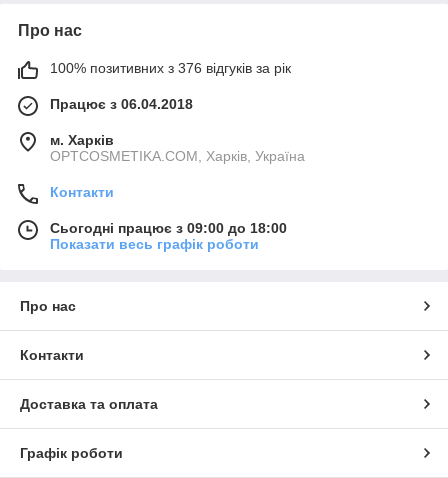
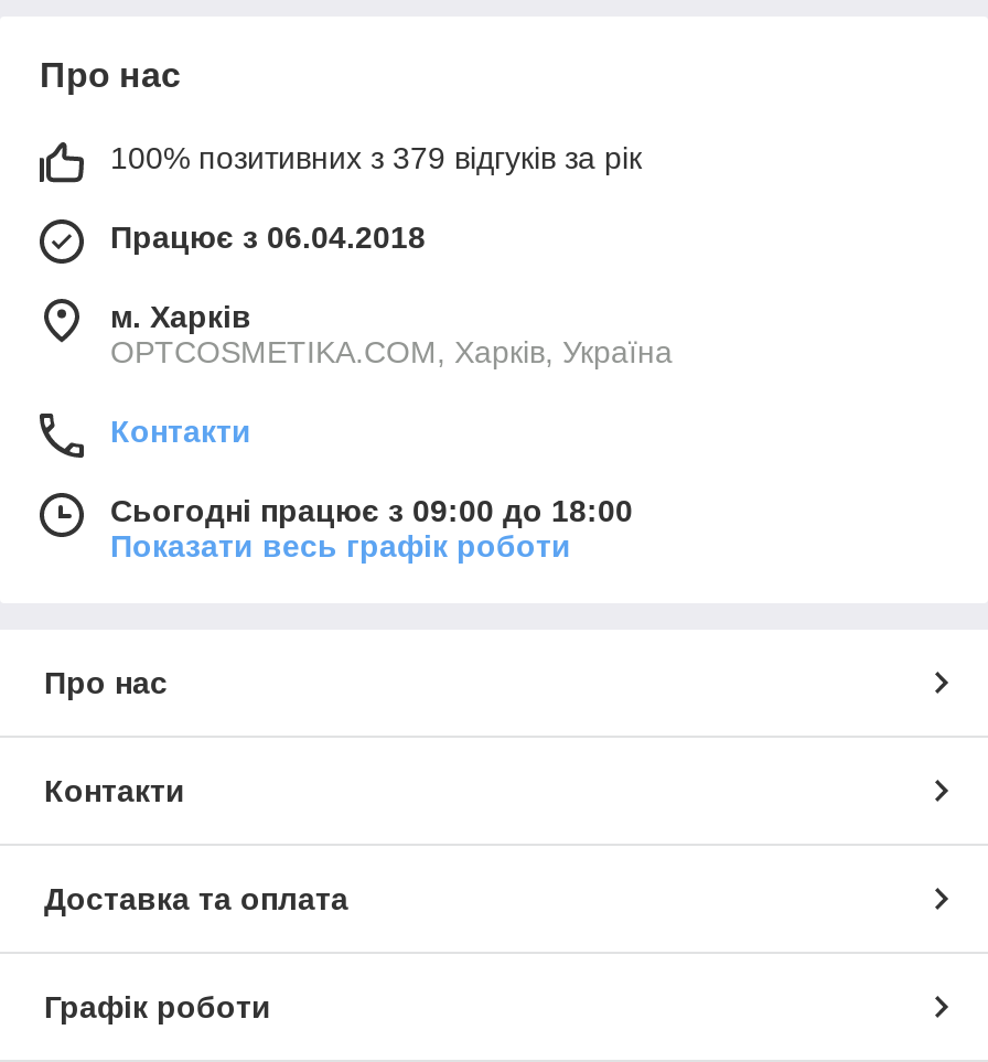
[50,60,291,76] 100% позитивних з 376 відгуків за рік -> [110,141,642,176] 100% позитивних з 379 відгуків за рік

